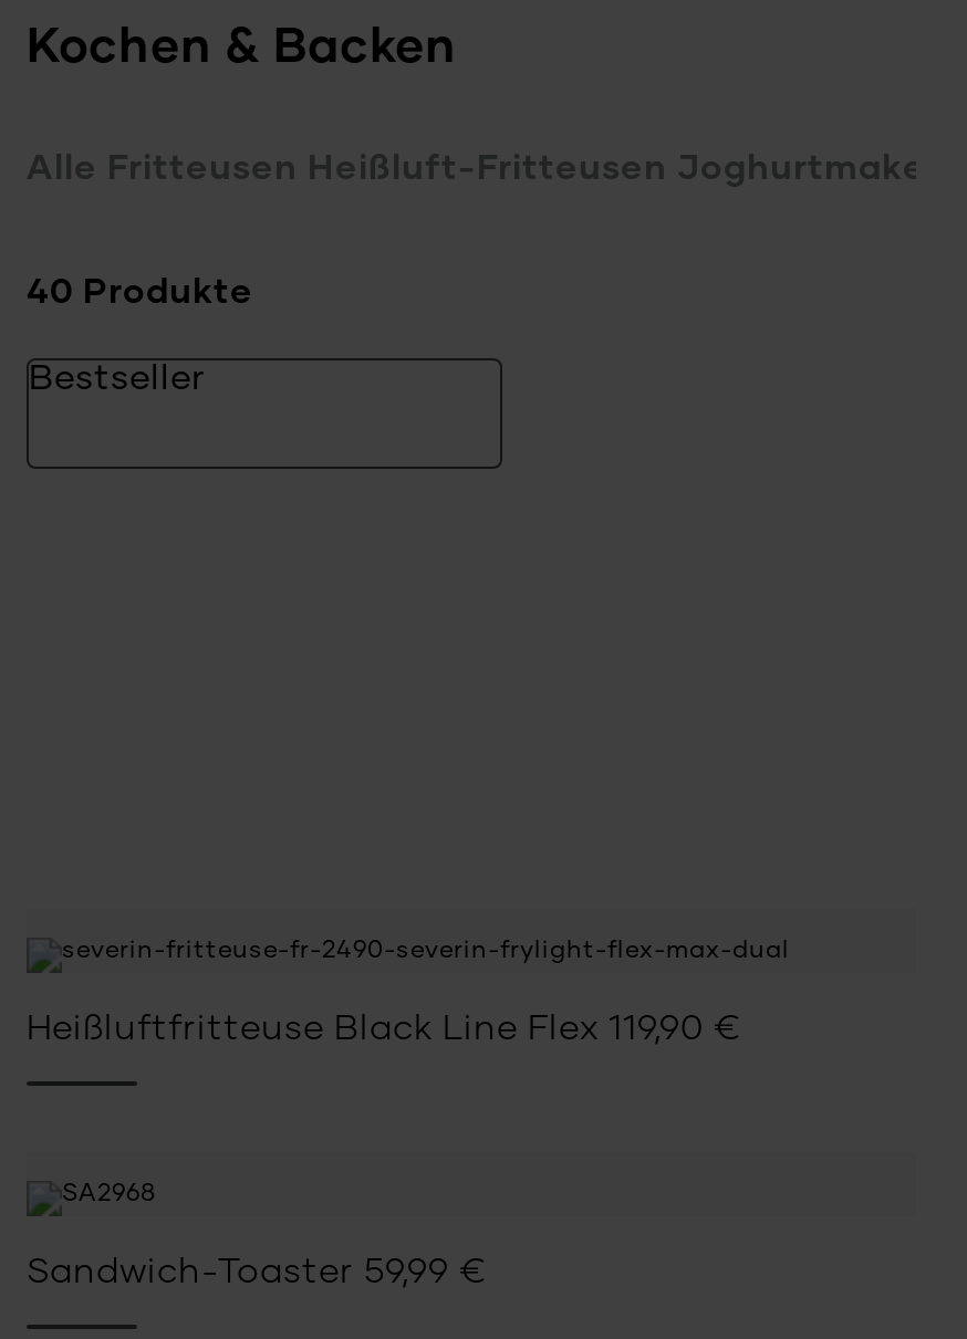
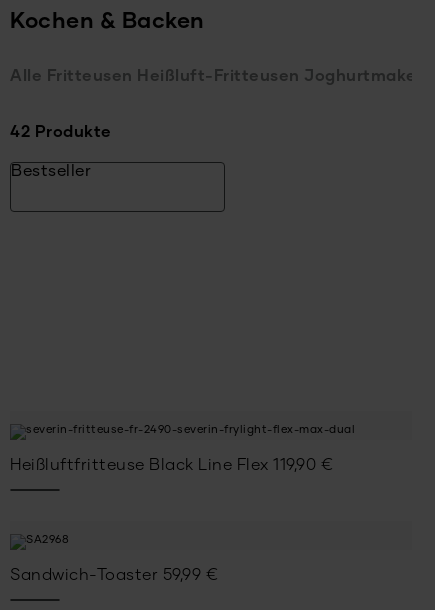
[27,276,263,311] 40 Produkte -> [10,125,116,141] 42 Produkte

